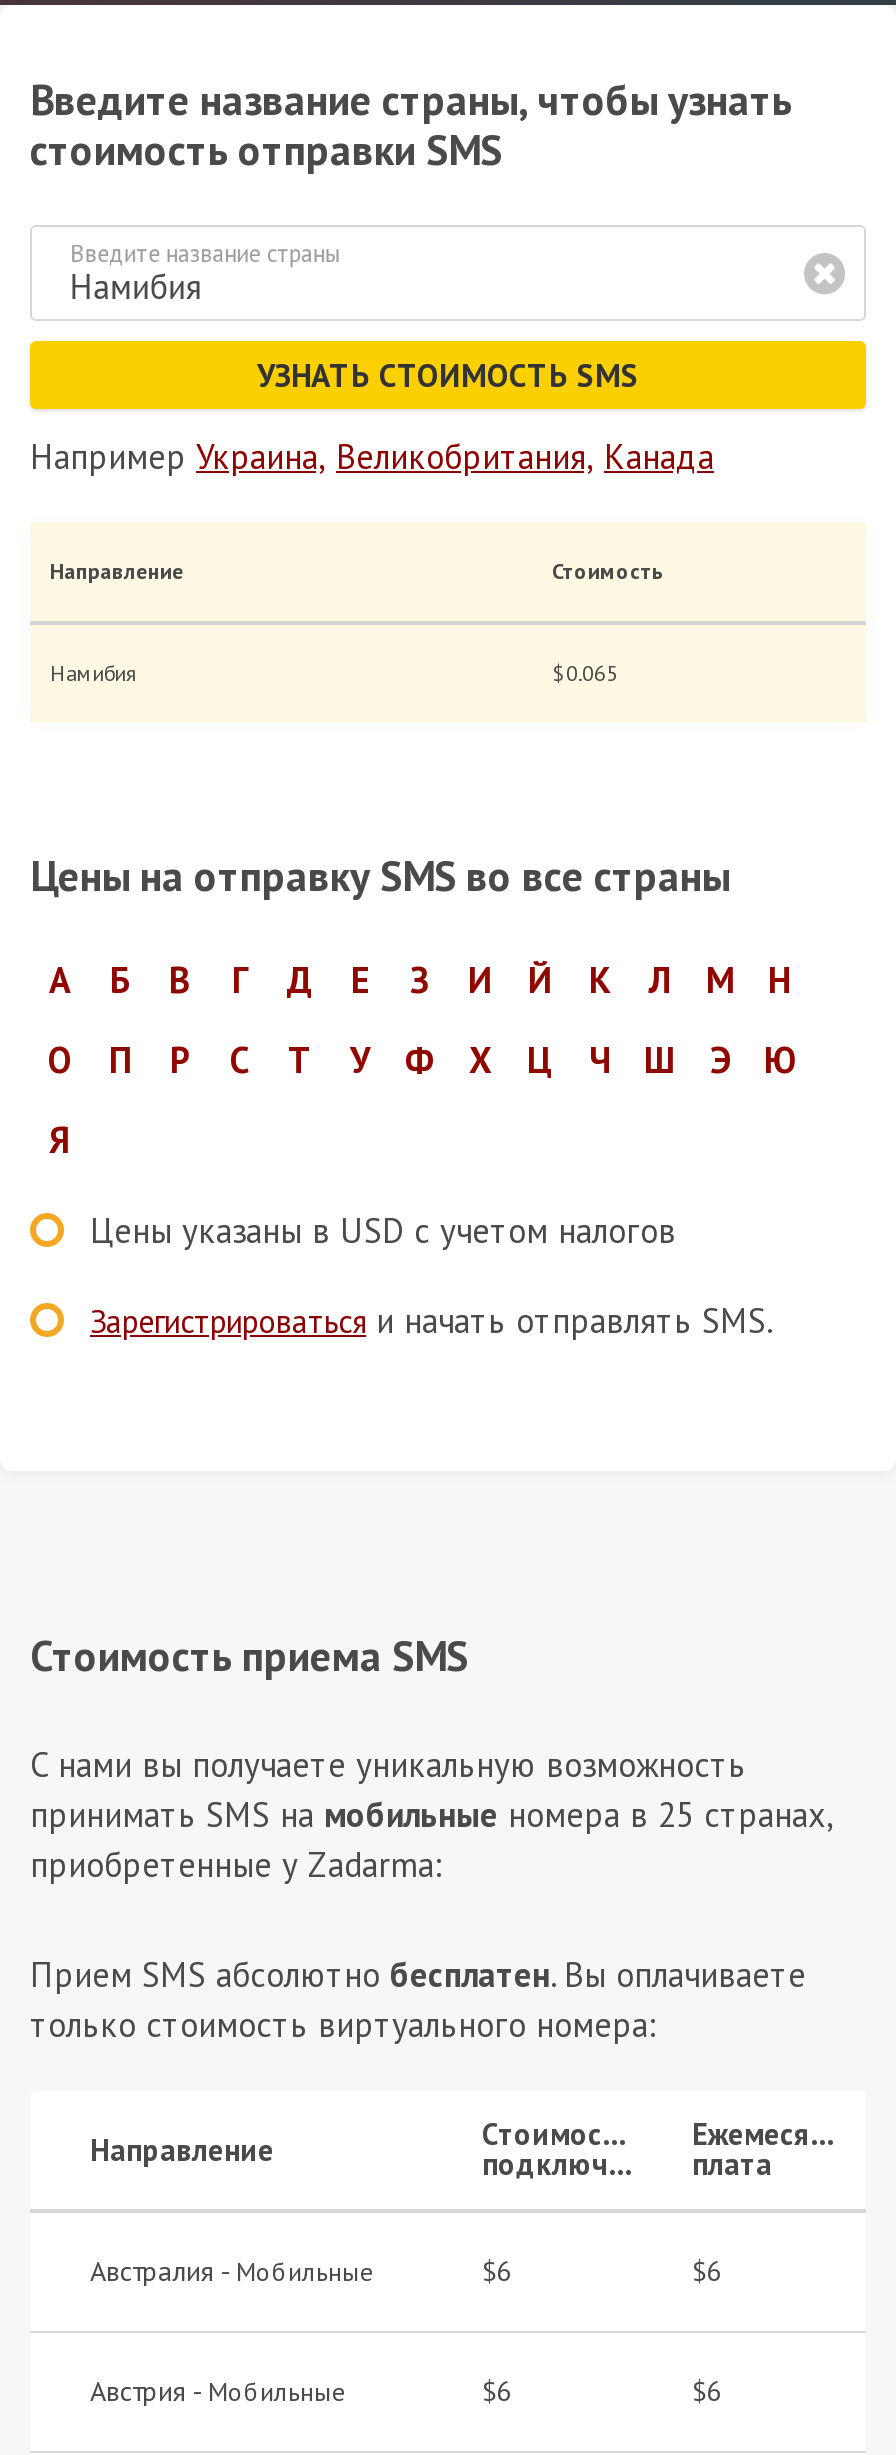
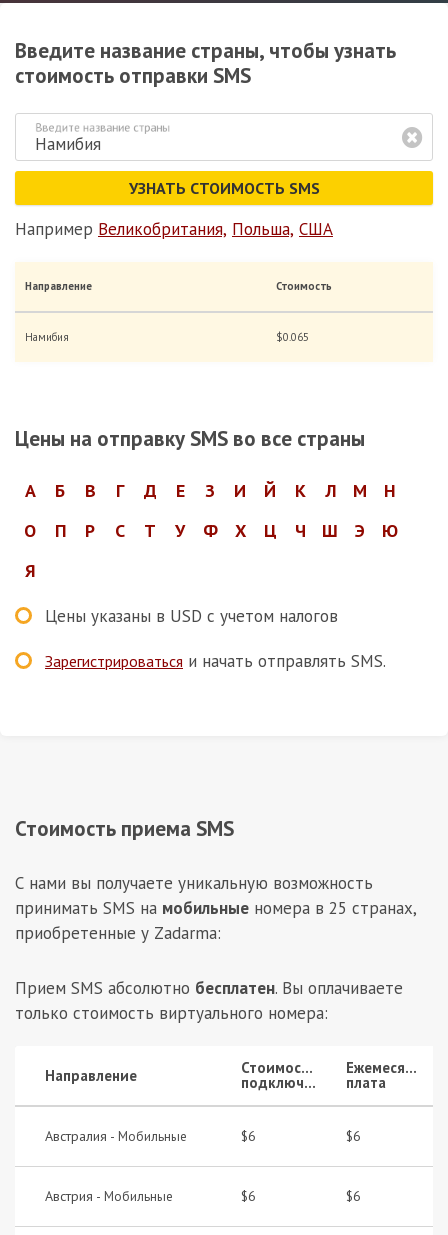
[30,435,714,479] Например Украина, Великобритания, Канада -> [15,218,333,240] Например Великобритания, Польша, США

